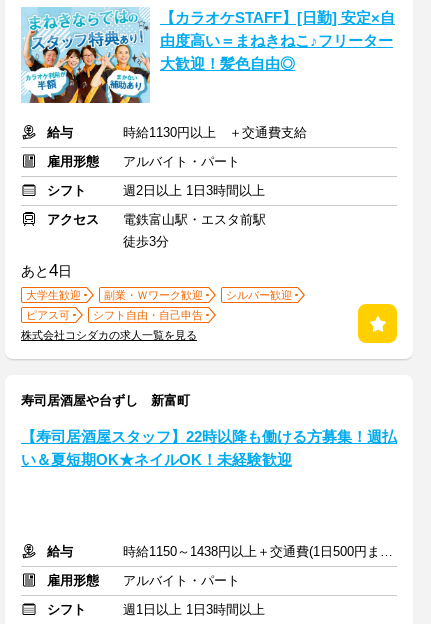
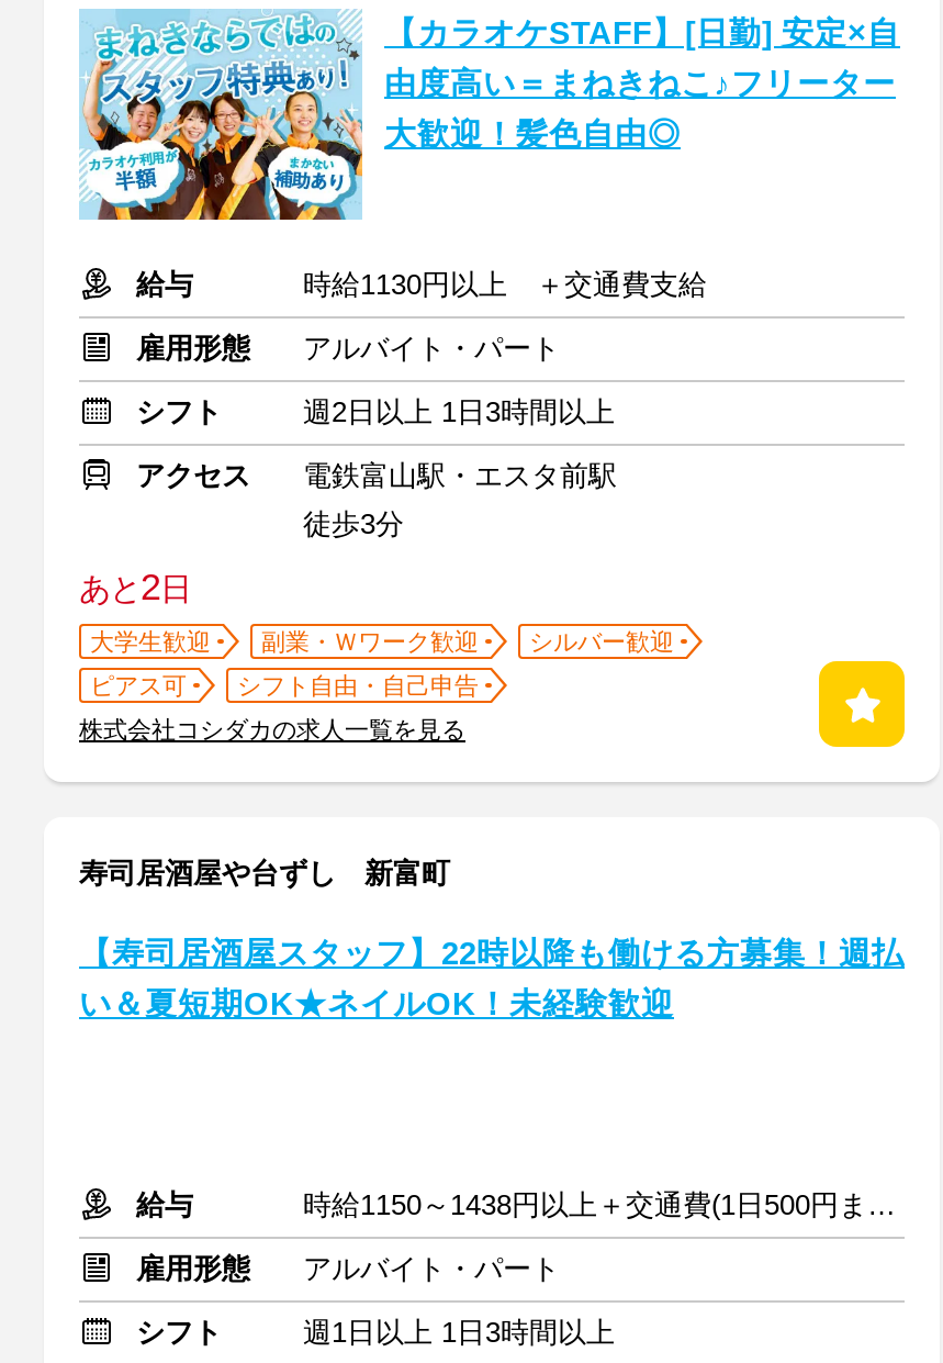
[21,261,72,280] あと4日 -> [79,567,191,609] あと2日

